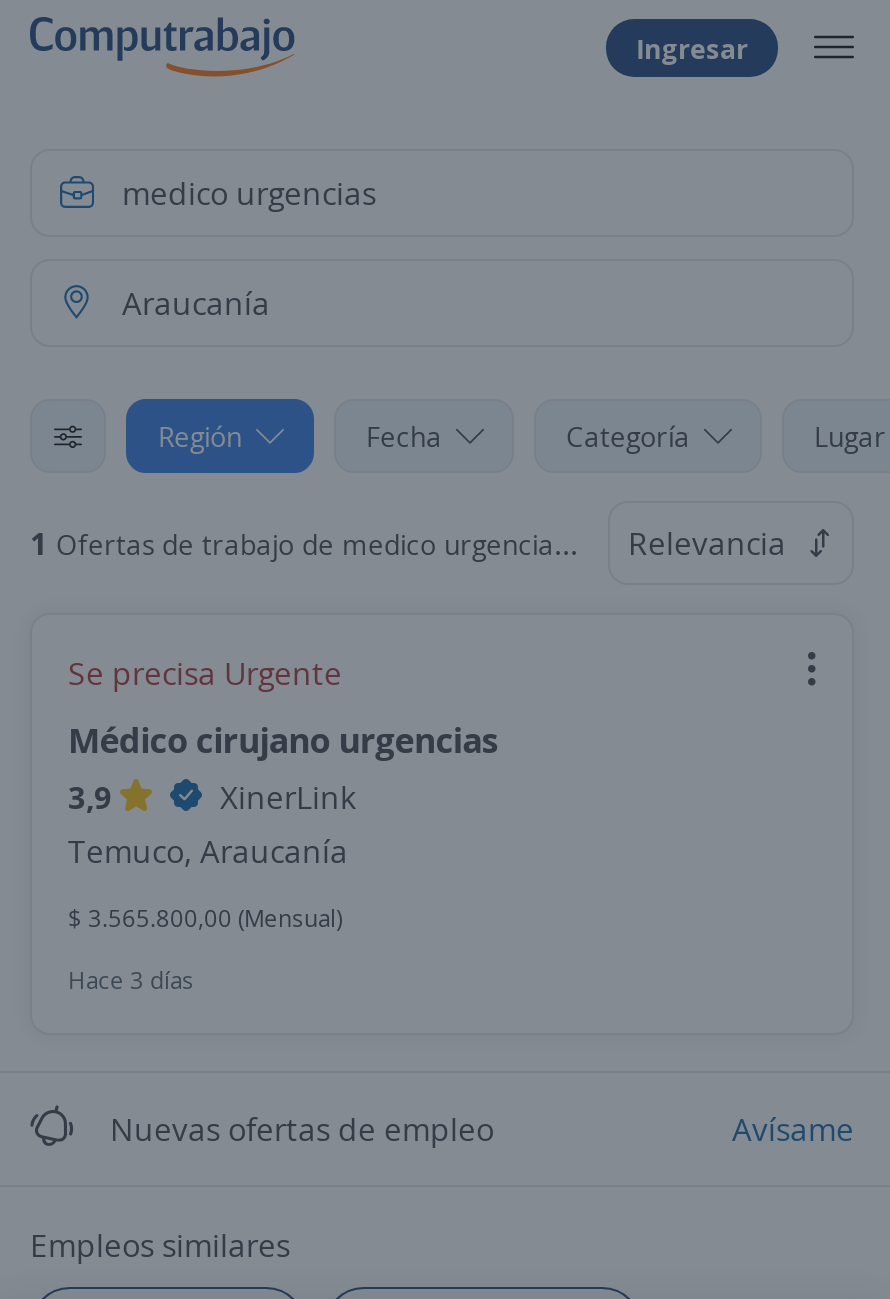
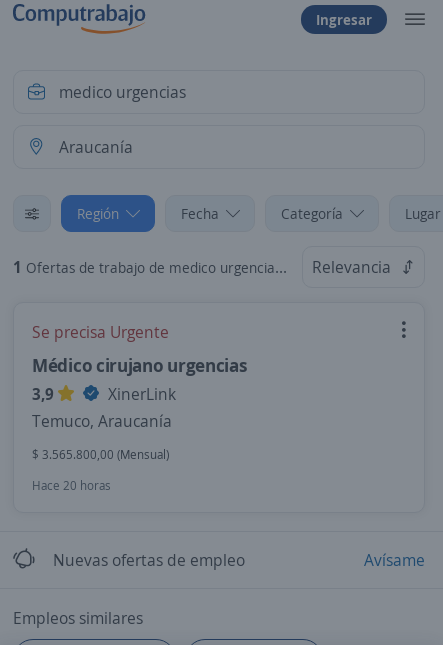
[68,963,194,997] Hace 3 días -> [32,477,111,494] Hace 20 horas

